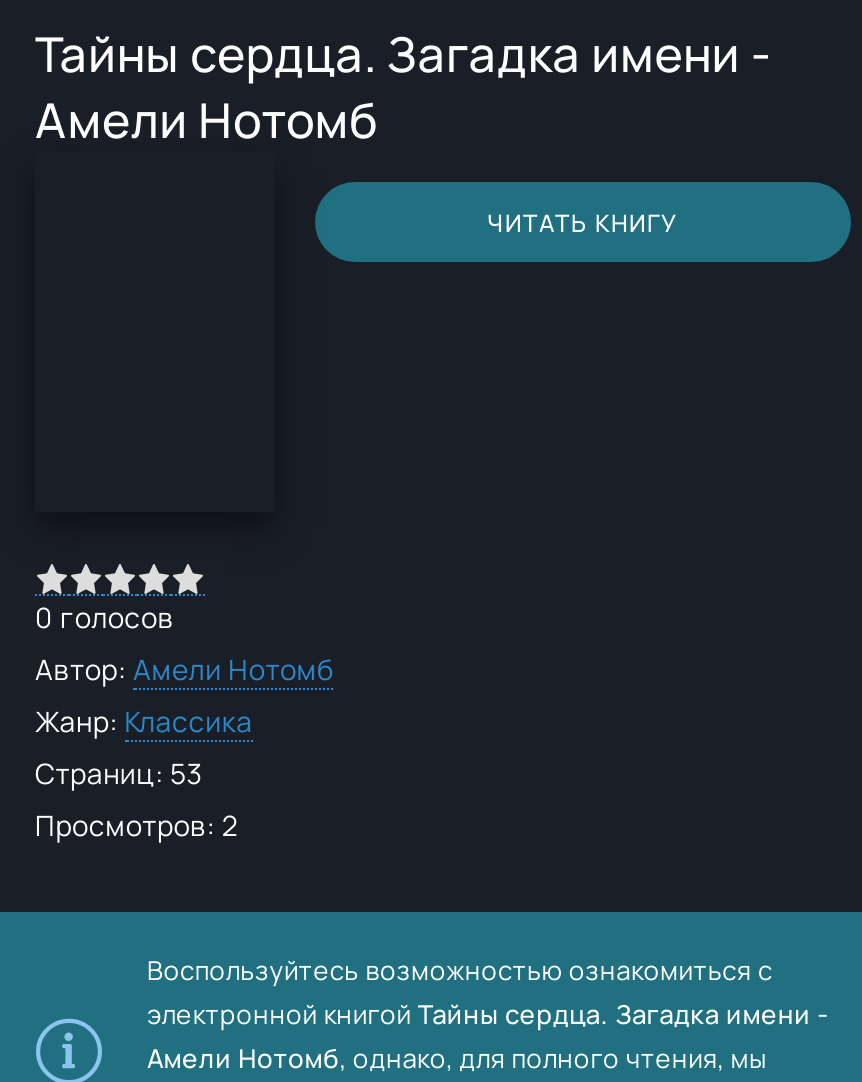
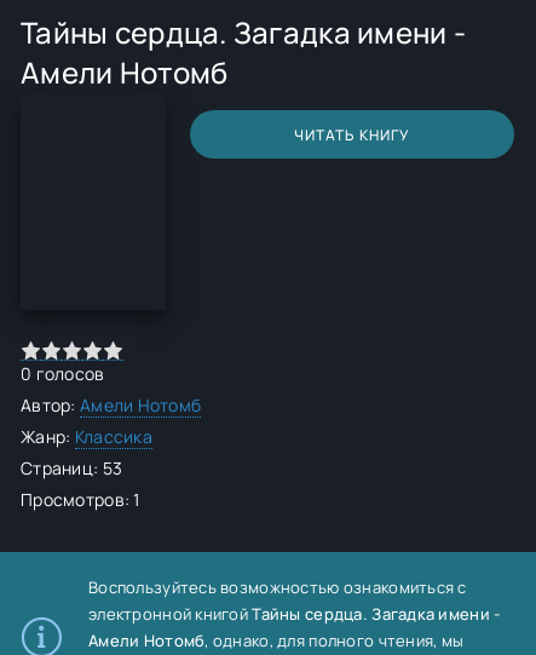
[35,806,238,844] Просмотров: 2 -> [21,488,140,511] Просмотров: 1

